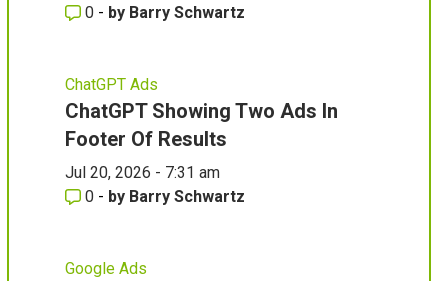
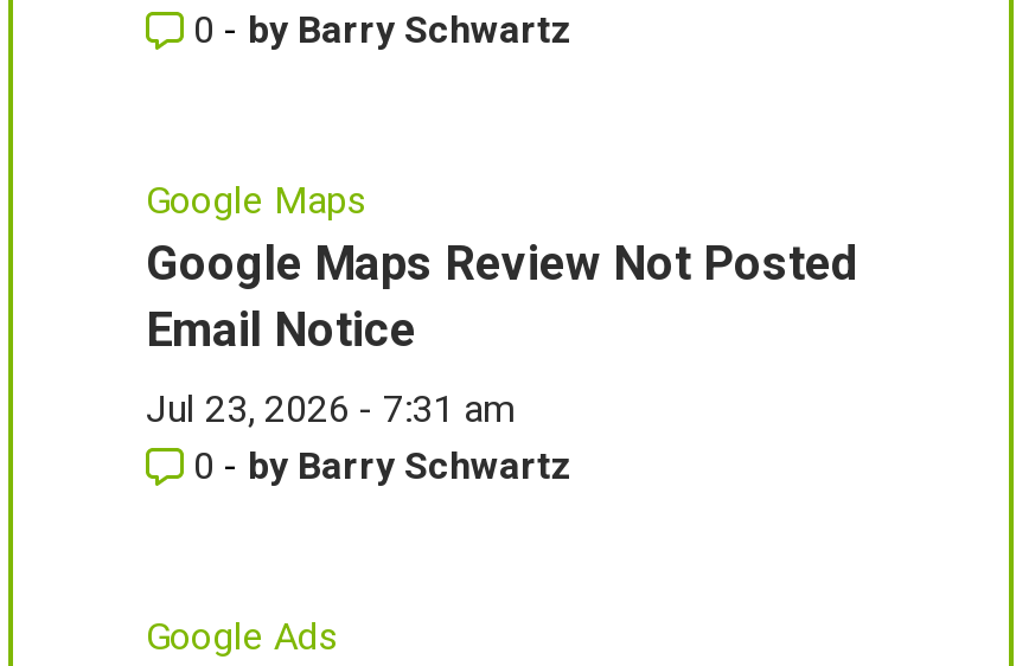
[65,75,338,151] ChatGPT Ads | ChatGPT Showing Two Ads In | Footer Of Results -> [146,179,860,359] Google Maps | Google Maps Review Not Posted | Email Notice
[65,163,220,182] Jul 20, 2026 - 7:31 am -> [146,387,513,432] Jul 23, 2026 - 7:31 am

